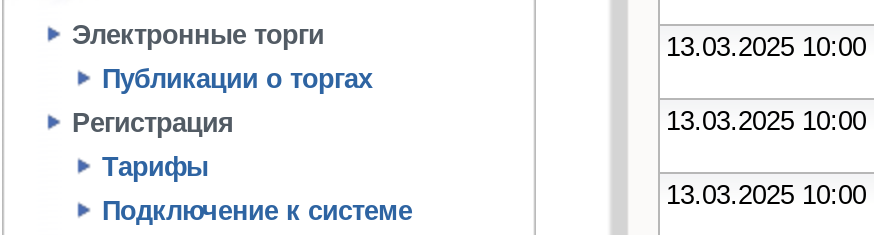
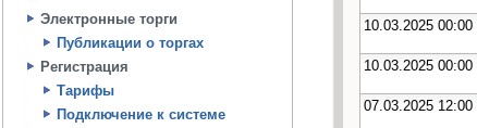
[666,31,866,61] 13.03.2025 10:00 -> [364,17,473,33] 10.03.2025 00:00
[666,105,866,135] 13.03.2025 10:00 -> [364,57,473,73] 10.03.2025 00:00
[666,179,866,209] 13.03.2025 10:00 -> [364,97,473,113] 07.03.2025 12:00

